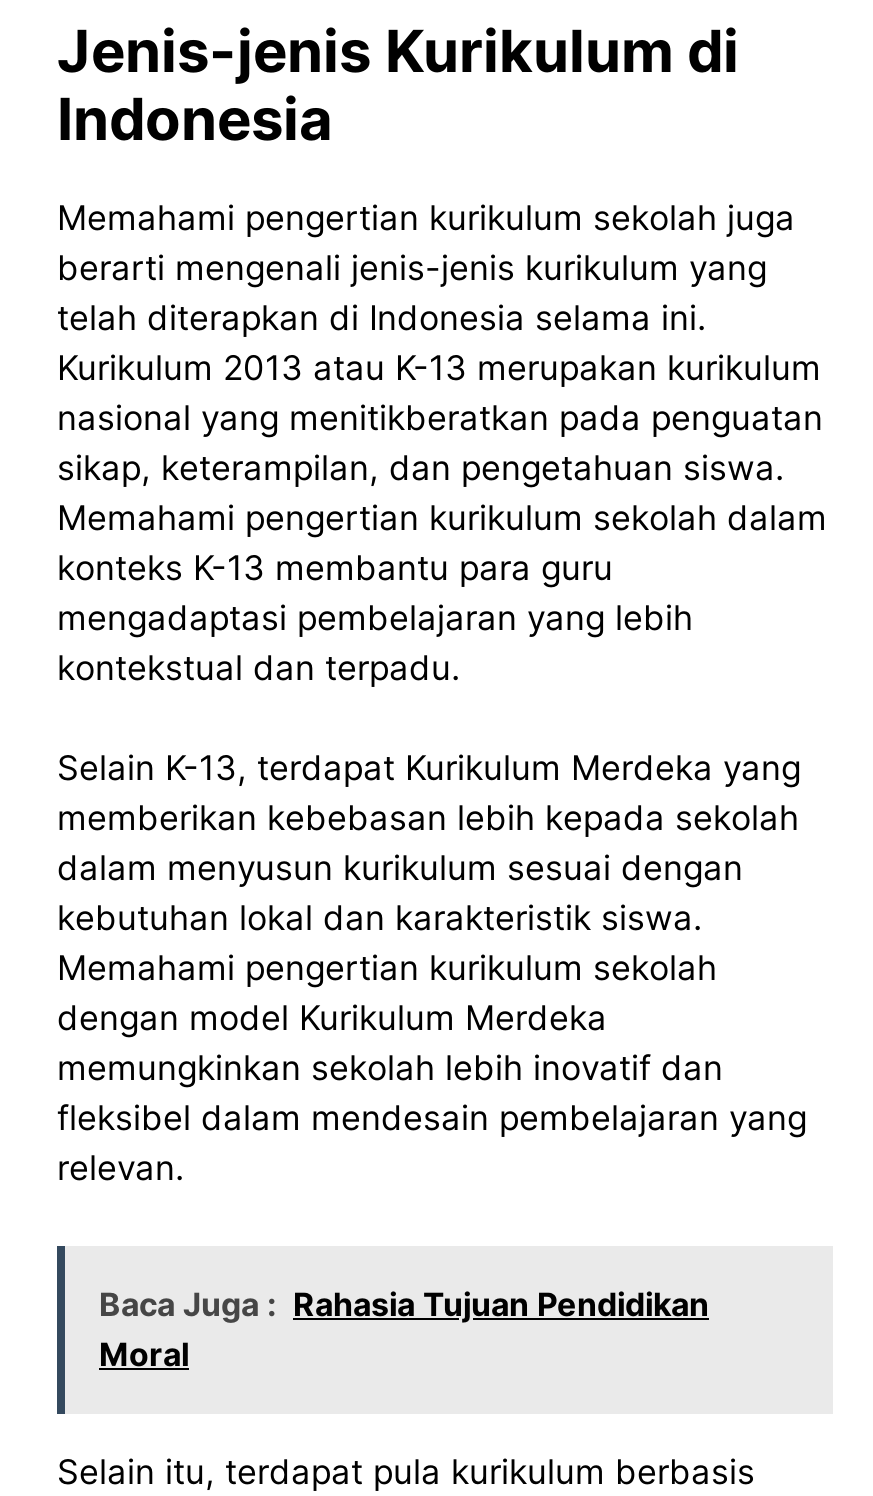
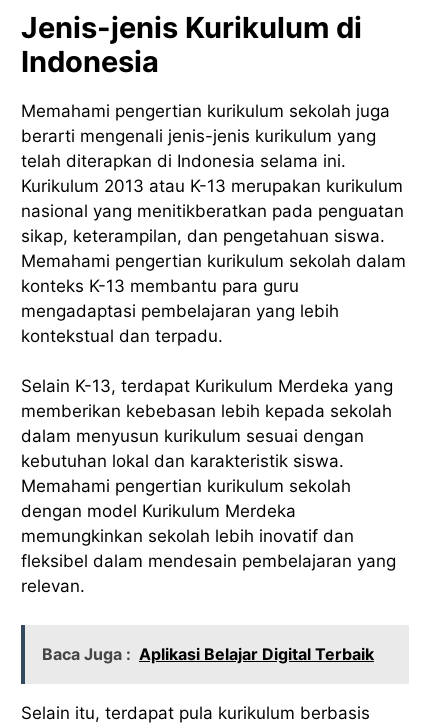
[99,1283,709,1373] Baca Juga : Rahasia Tujuan Pendidikan | Moral -> [42,644,374,664] Baca Juga : Aplikasi Belajar Digital Terbaik

